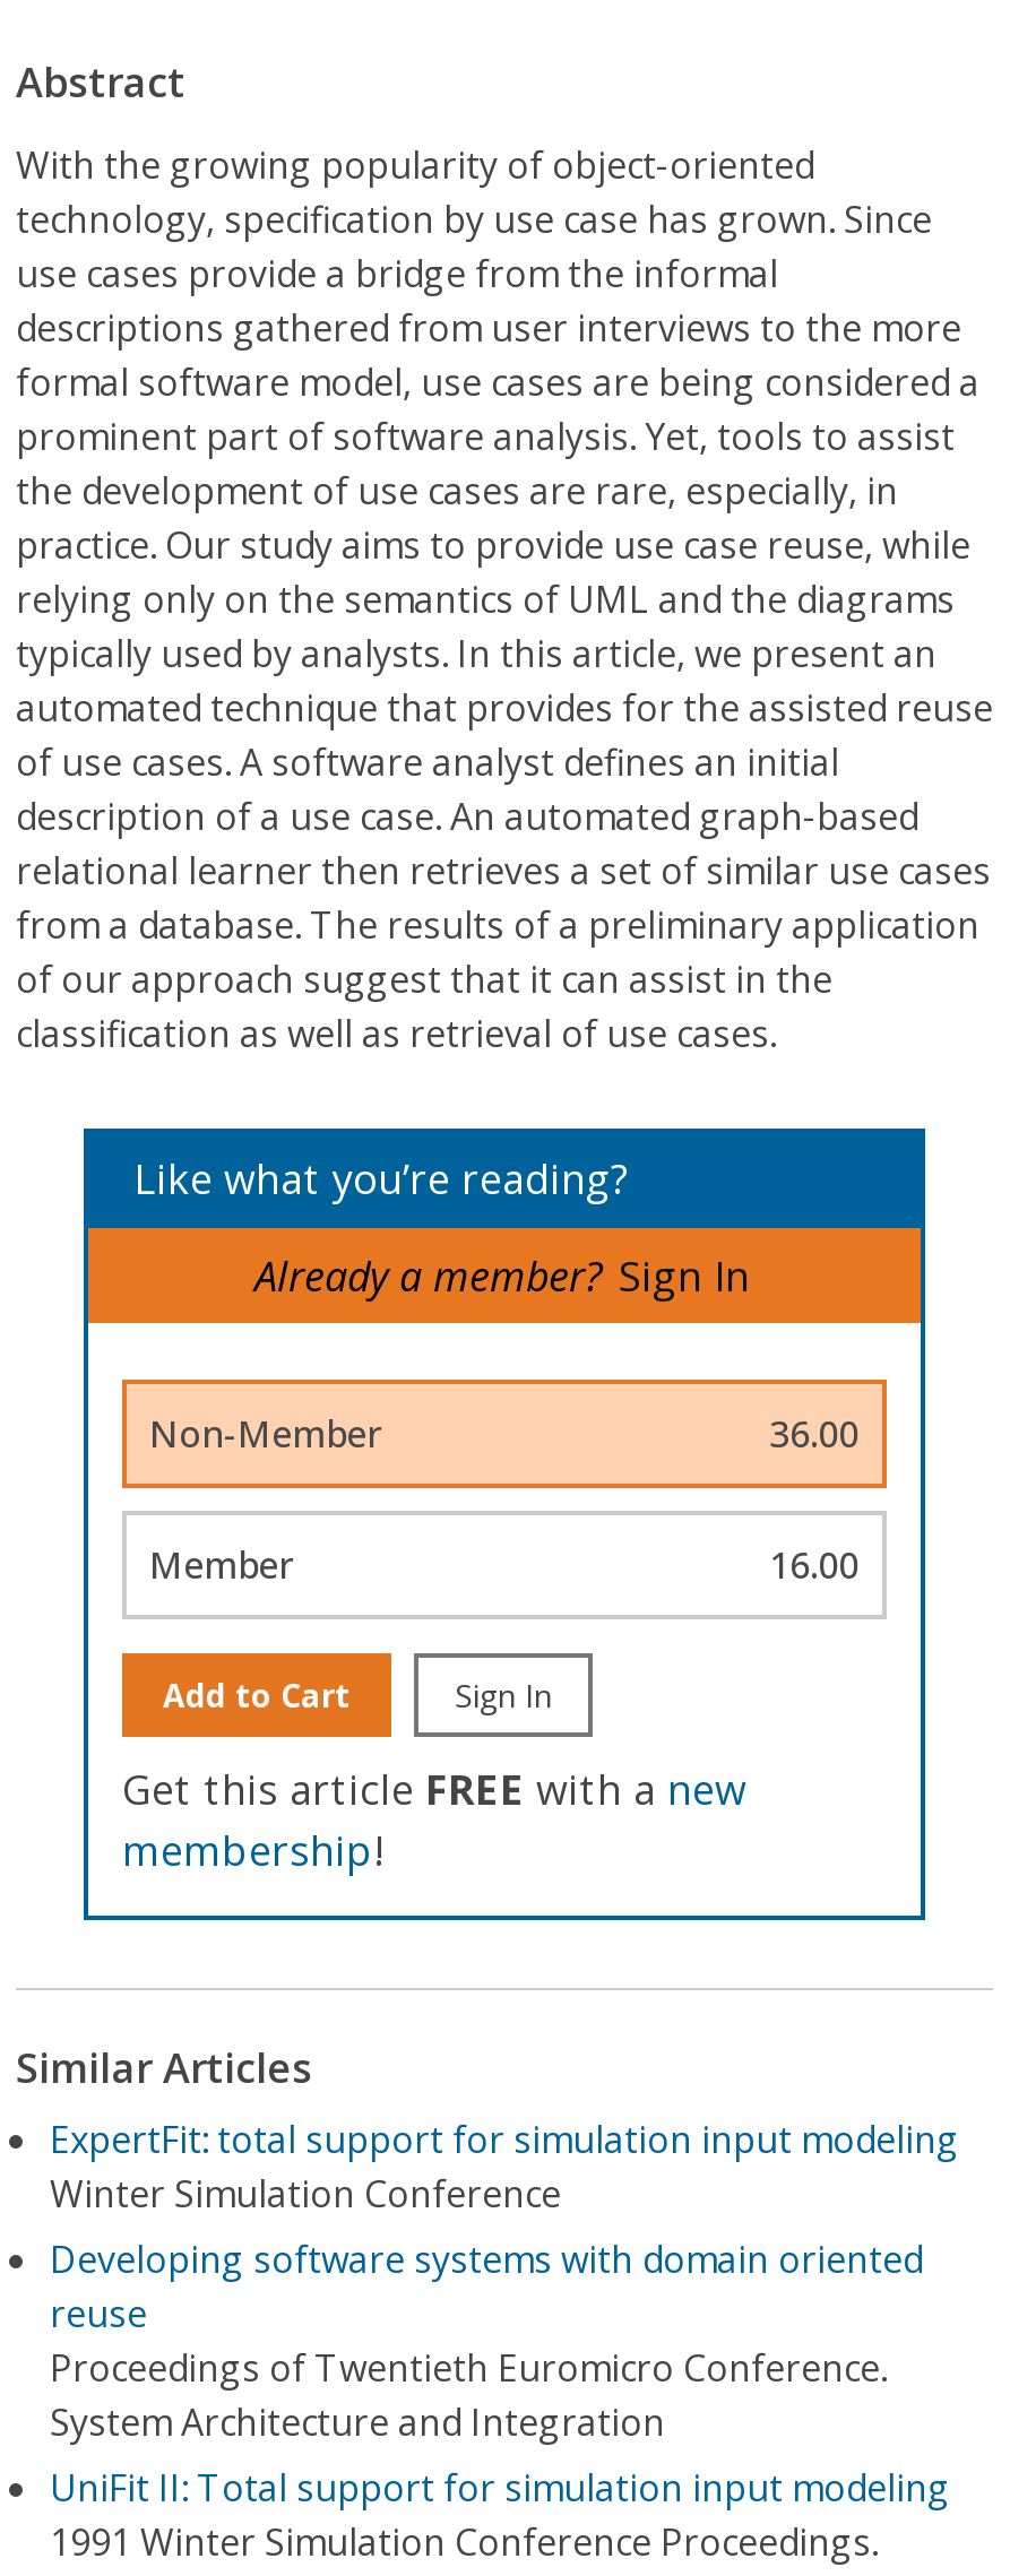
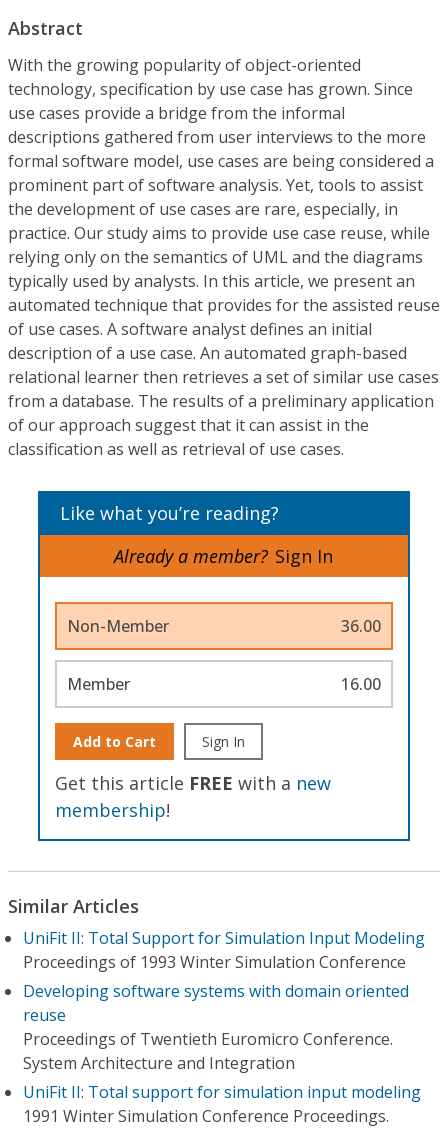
[50,2115,959,2219] ExpertFit: total support for simulation input modeling | Winter Simulation Conference -> [23,927,425,973] UniFit II: Total Support for Simulation Input Modeling | Proceedings of 1993 Winter Simulation Conference

